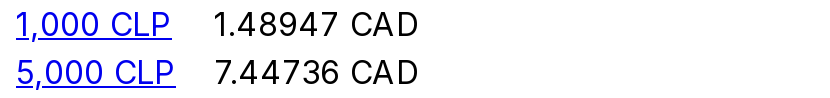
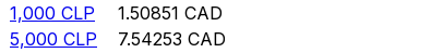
[16,5,420,45] 1,000 CLP 1.48947 CAD -> [10,2,223,24] 1,000 CLP 1.50851 CAD
[16,53,420,93] 5,000 CLP 7.44736 CAD -> [10,28,226,50] 5,000 CLP 7.54253 CAD

